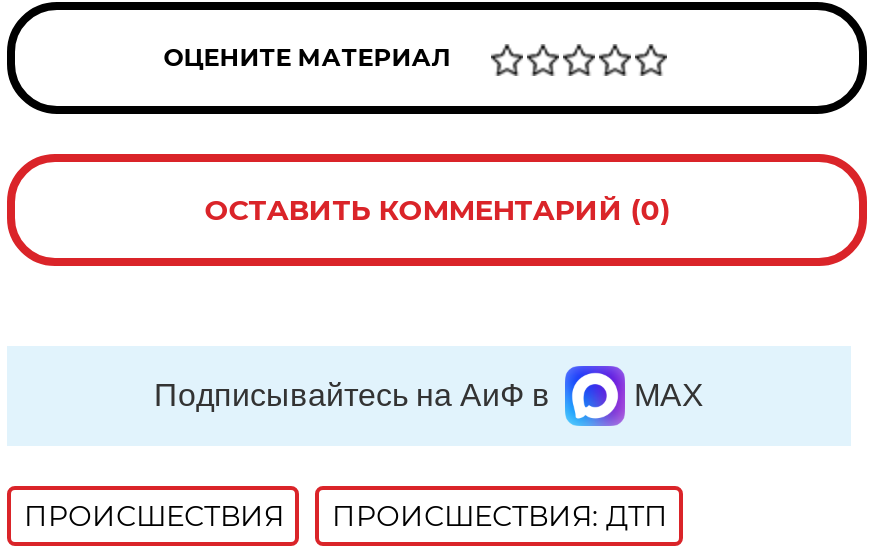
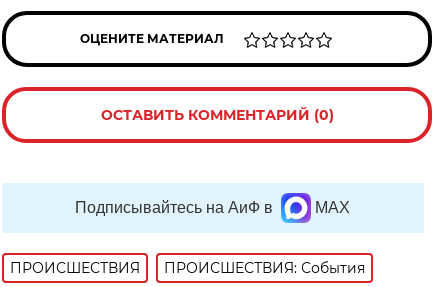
[332,498,668,534] ПРОИСШЕСТВИЯ: ДТП -> [164,259,365,277] ПРОИСШЕСТВИЯ: События

